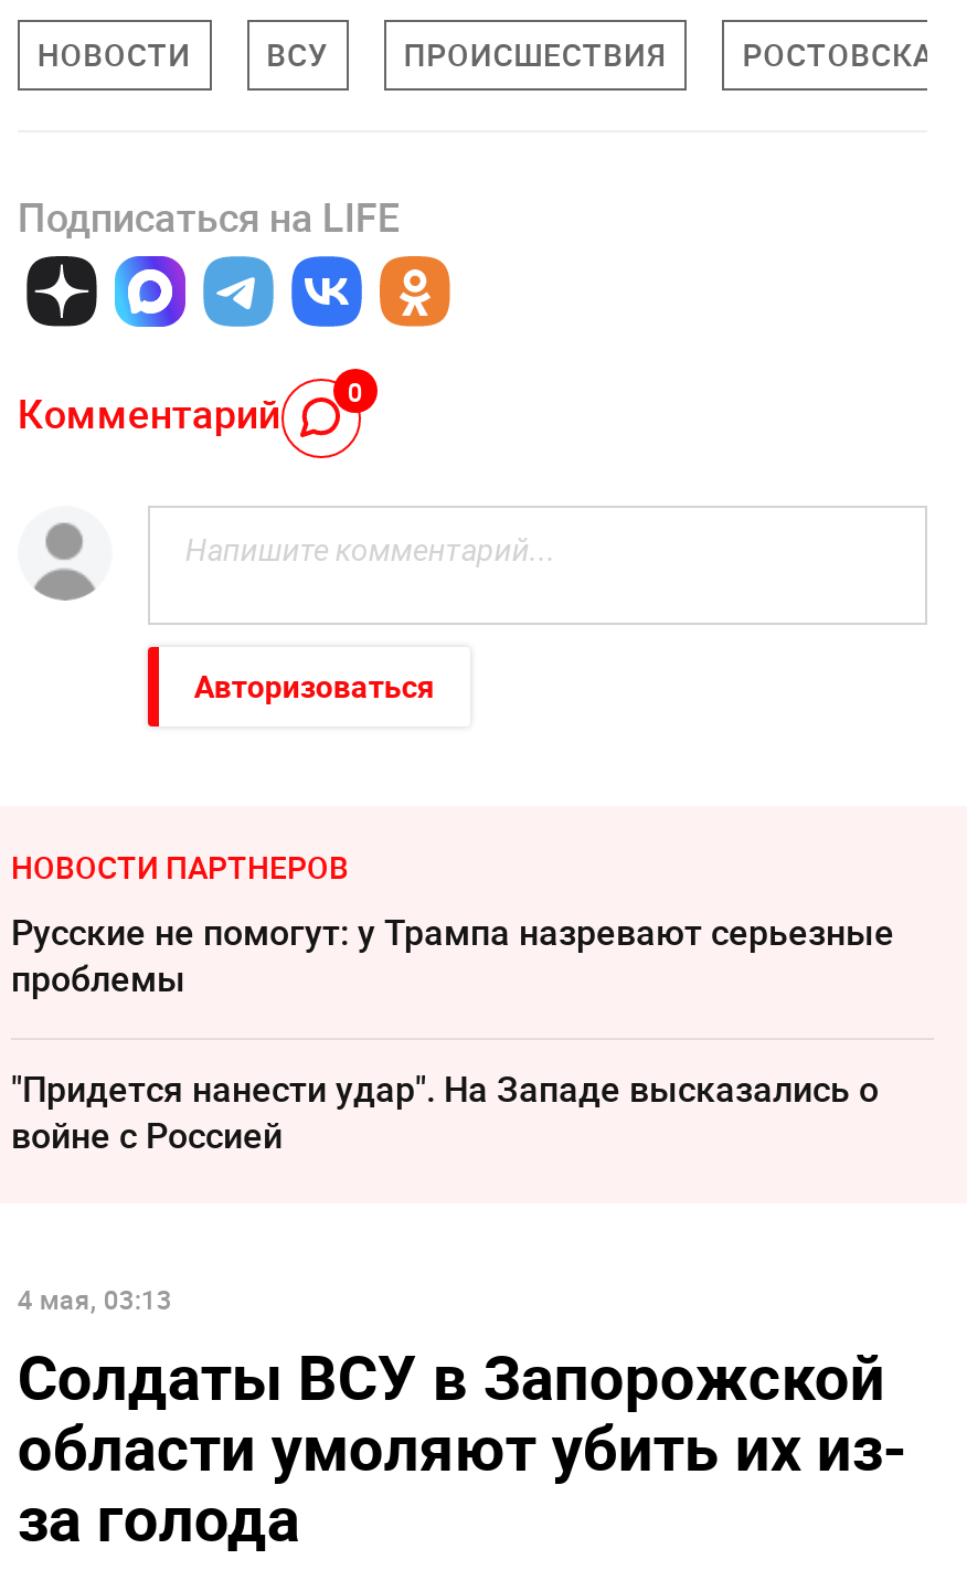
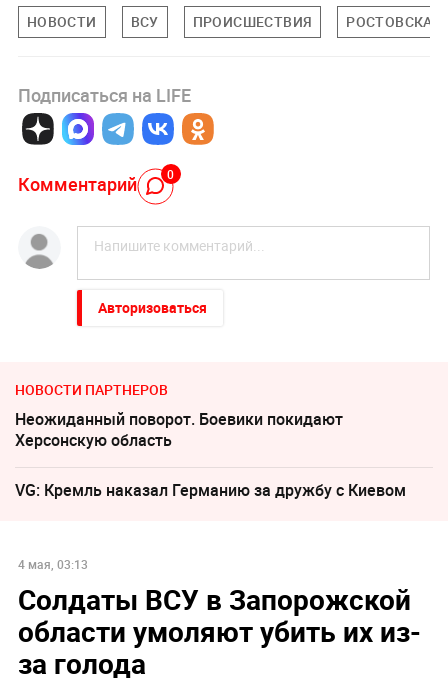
[11,907,894,1002] Русские не помогут: у Трампа назревают серьезные | проблемы -> [15,408,343,451] Неожиданный поворот. Боевики покидают | Херсонскую область
[11,1064,879,1159] "Придется нанести удар". На Западе высказались о | войне с Россией -> [15,479,406,501] VG: Кремль наказал Германию за дружбу с Киевом

